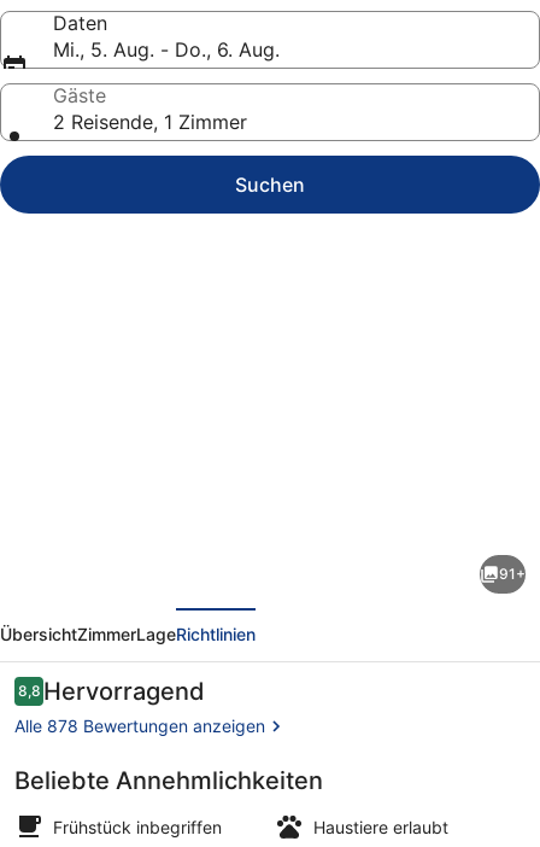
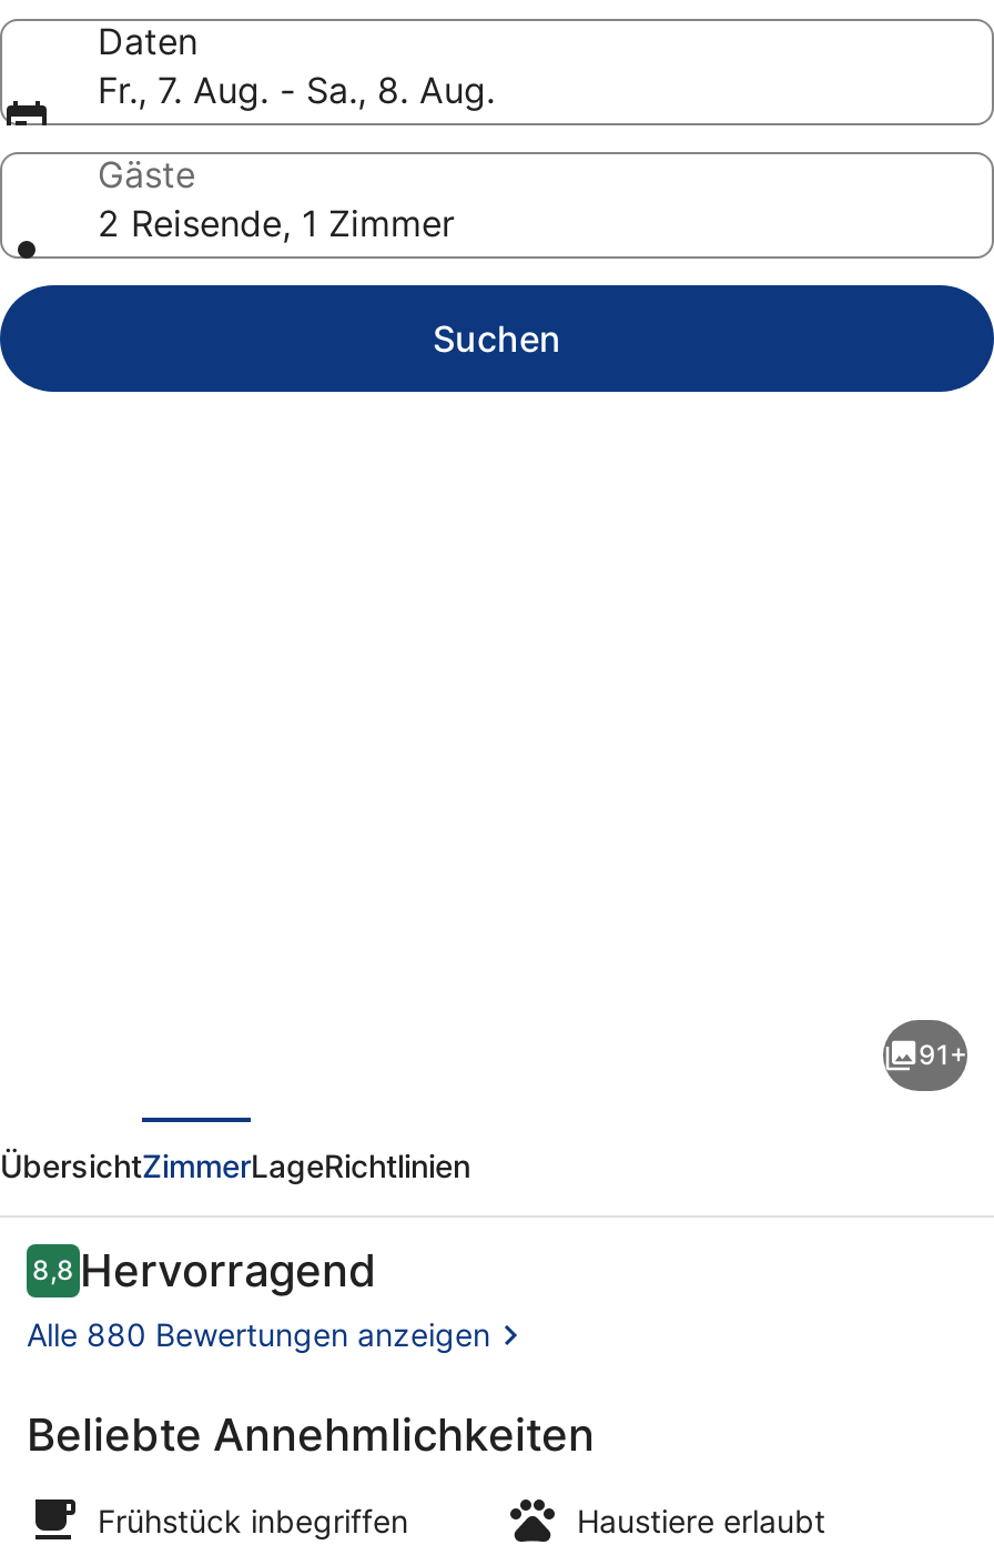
[53,37,280,62] Mi., 5. Aug. - Do., 6. Aug. -> [98,68,495,112] Fr., 7. Aug. - Sa., 8. Aug.
[14,715,265,736] Alle 878 Bewertungen anzeigen -> [27,1315,490,1352] Alle 880 Bewertungen anzeigen

